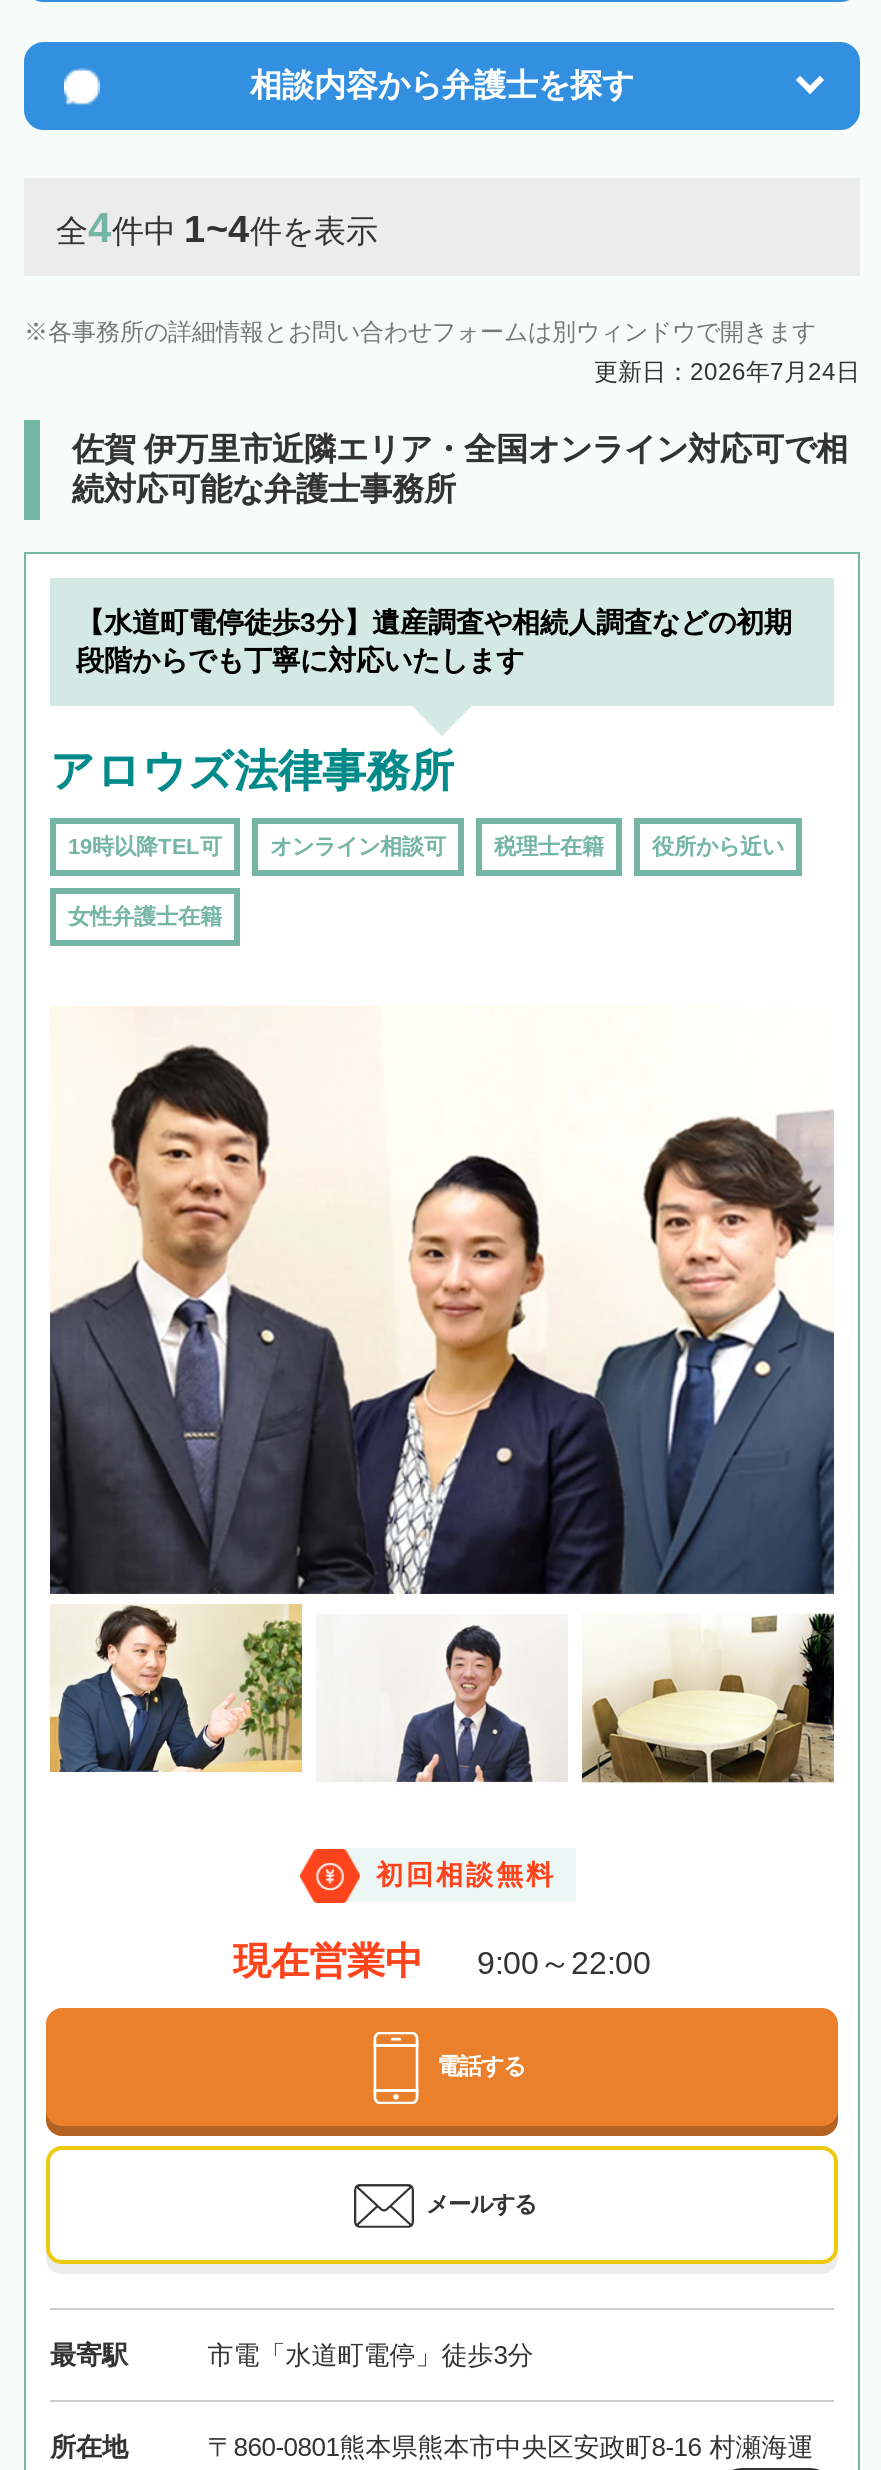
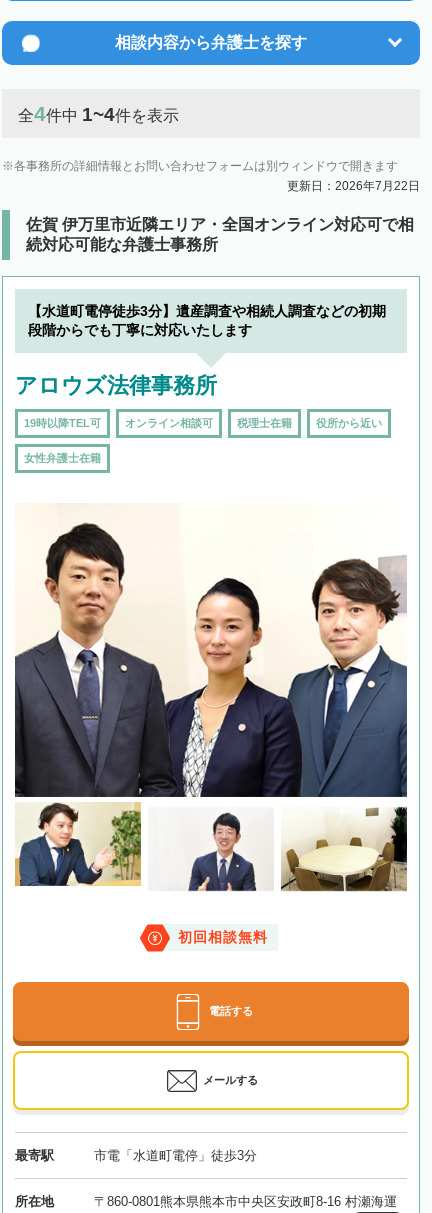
[594,358,860,386] 更新日：2026年7月24日 -> [287,179,420,193] 更新日：2026年7月22日
[233,1941,651,1983] 現在営業中 | 9:00～22:00 -> none

